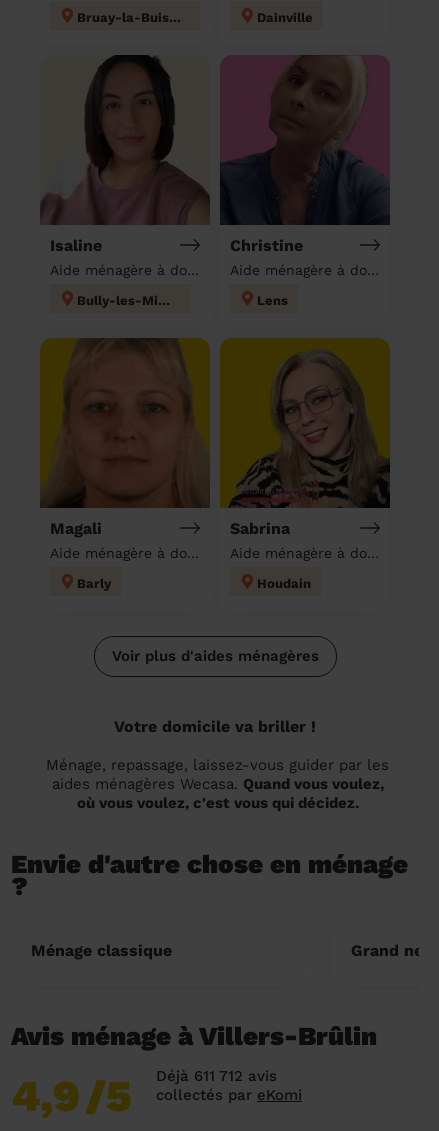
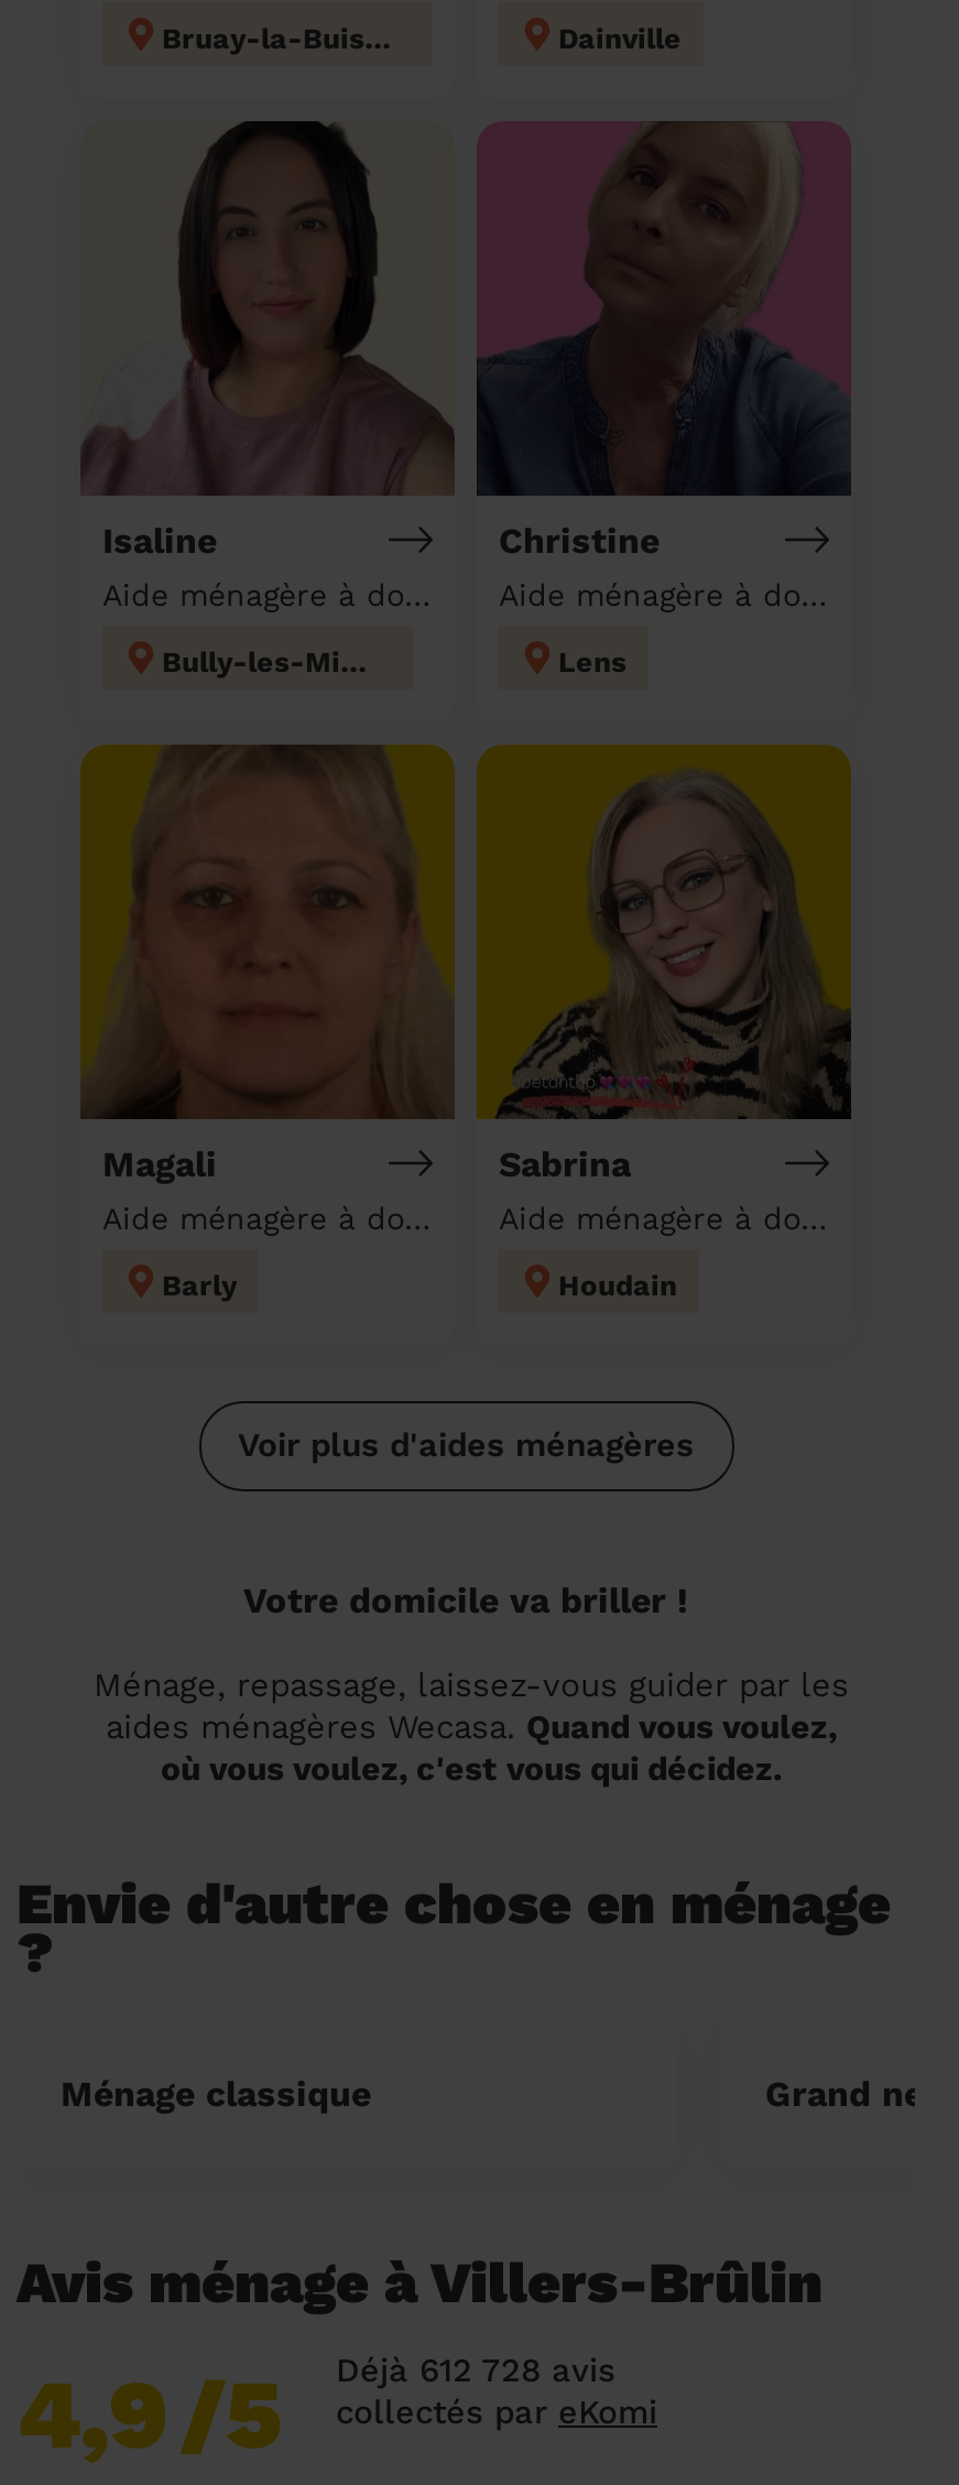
[156,1067,277,1085] Déjà 611 712 avis -> [336,2350,615,2390] Déjà 612 728 avis

